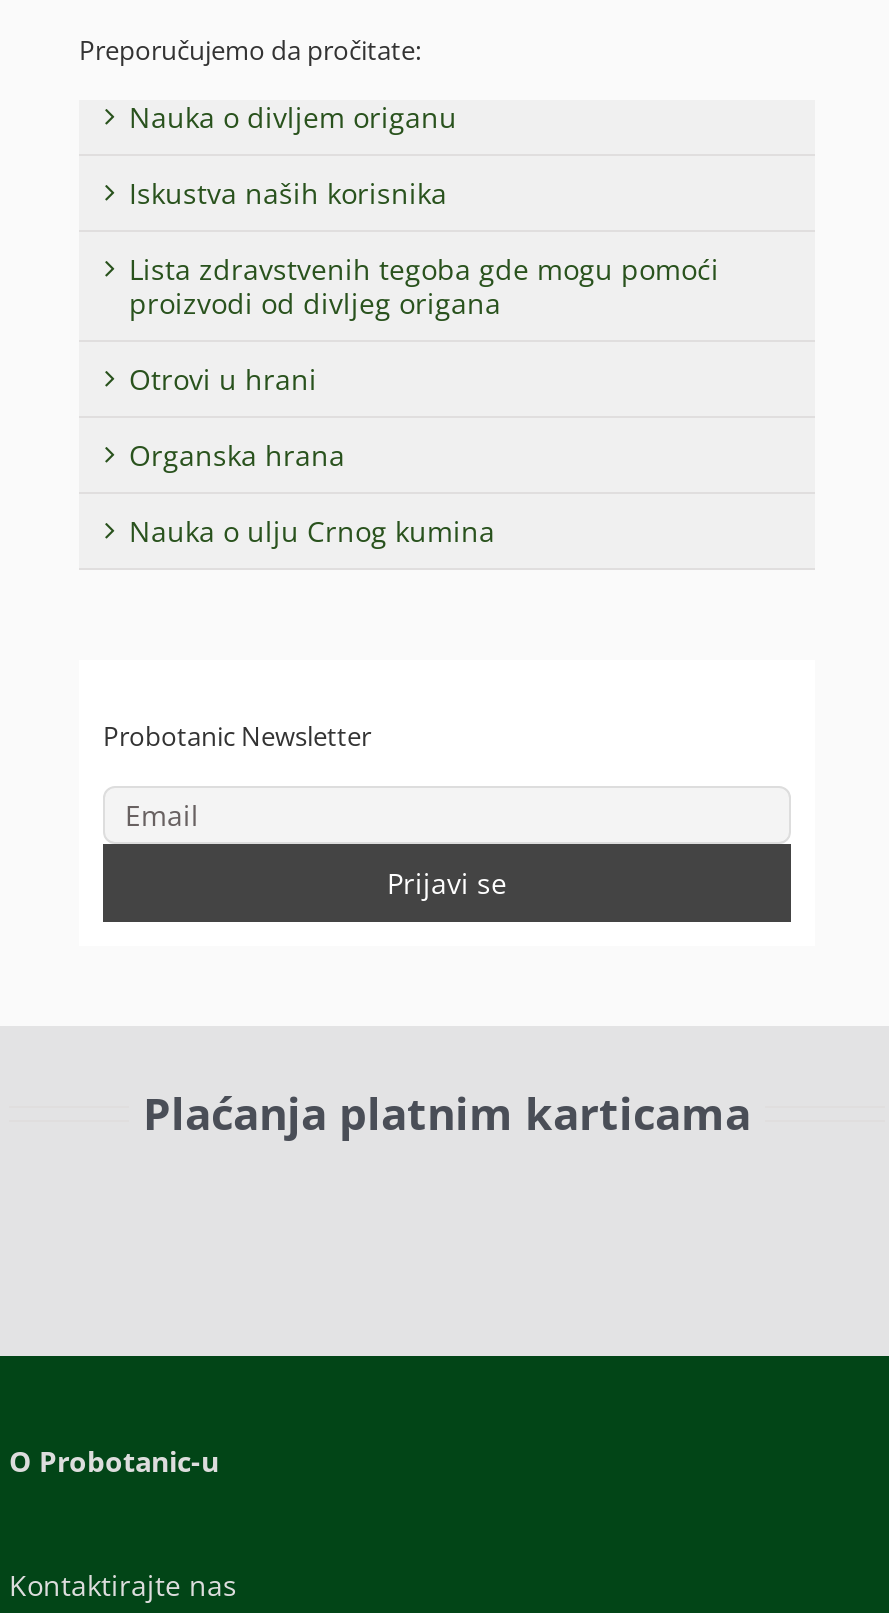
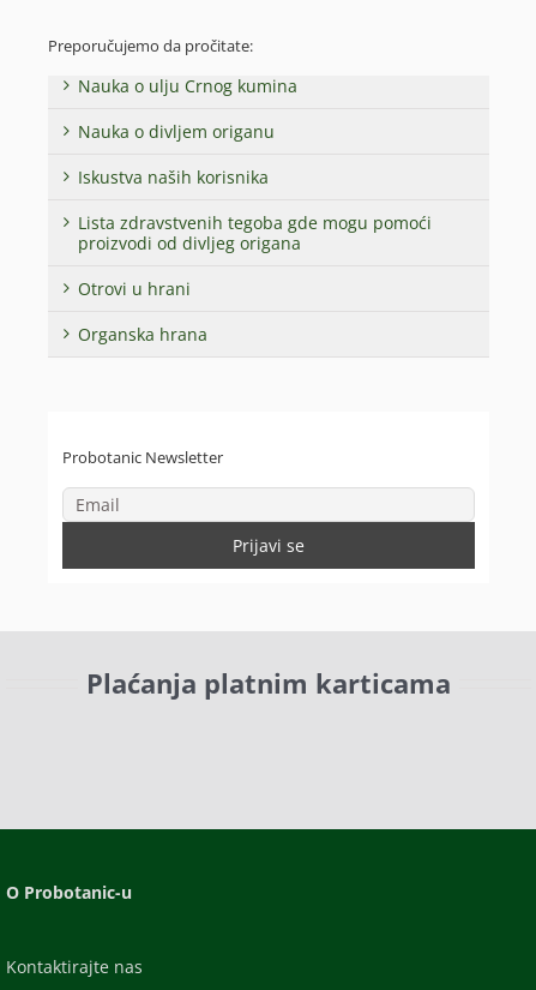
moved [129,99,719,475] -> [78,120,432,346]: Nauka o divljem origanu | Iskustva naših korisnika | Lista zdravstvenih tegoba gde mogu pomoći | proizvodi od divljeg origana | Otrovi u hrani | Organska hrana
moved [129,513,495,551] -> [78,75,297,98]: Nauka o ulju Crnog kumina

